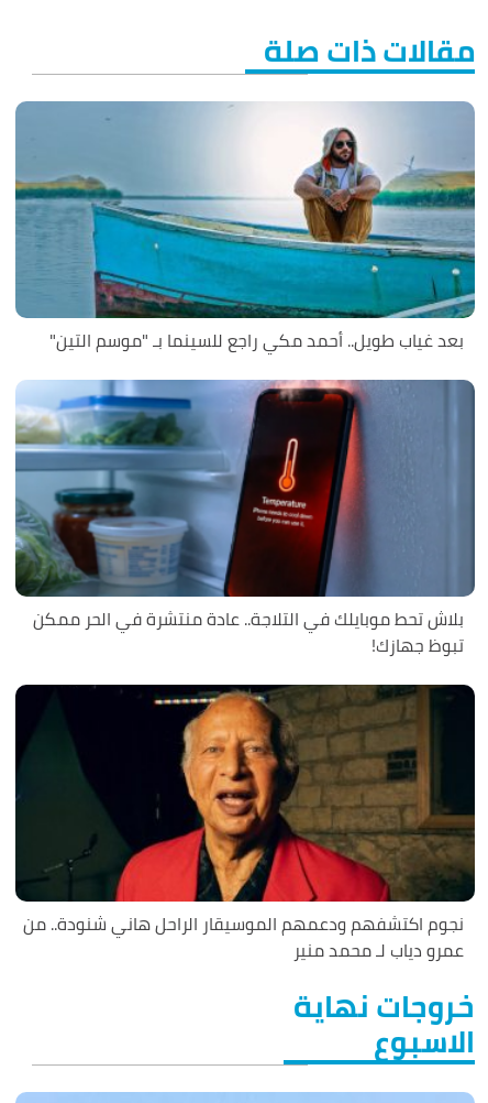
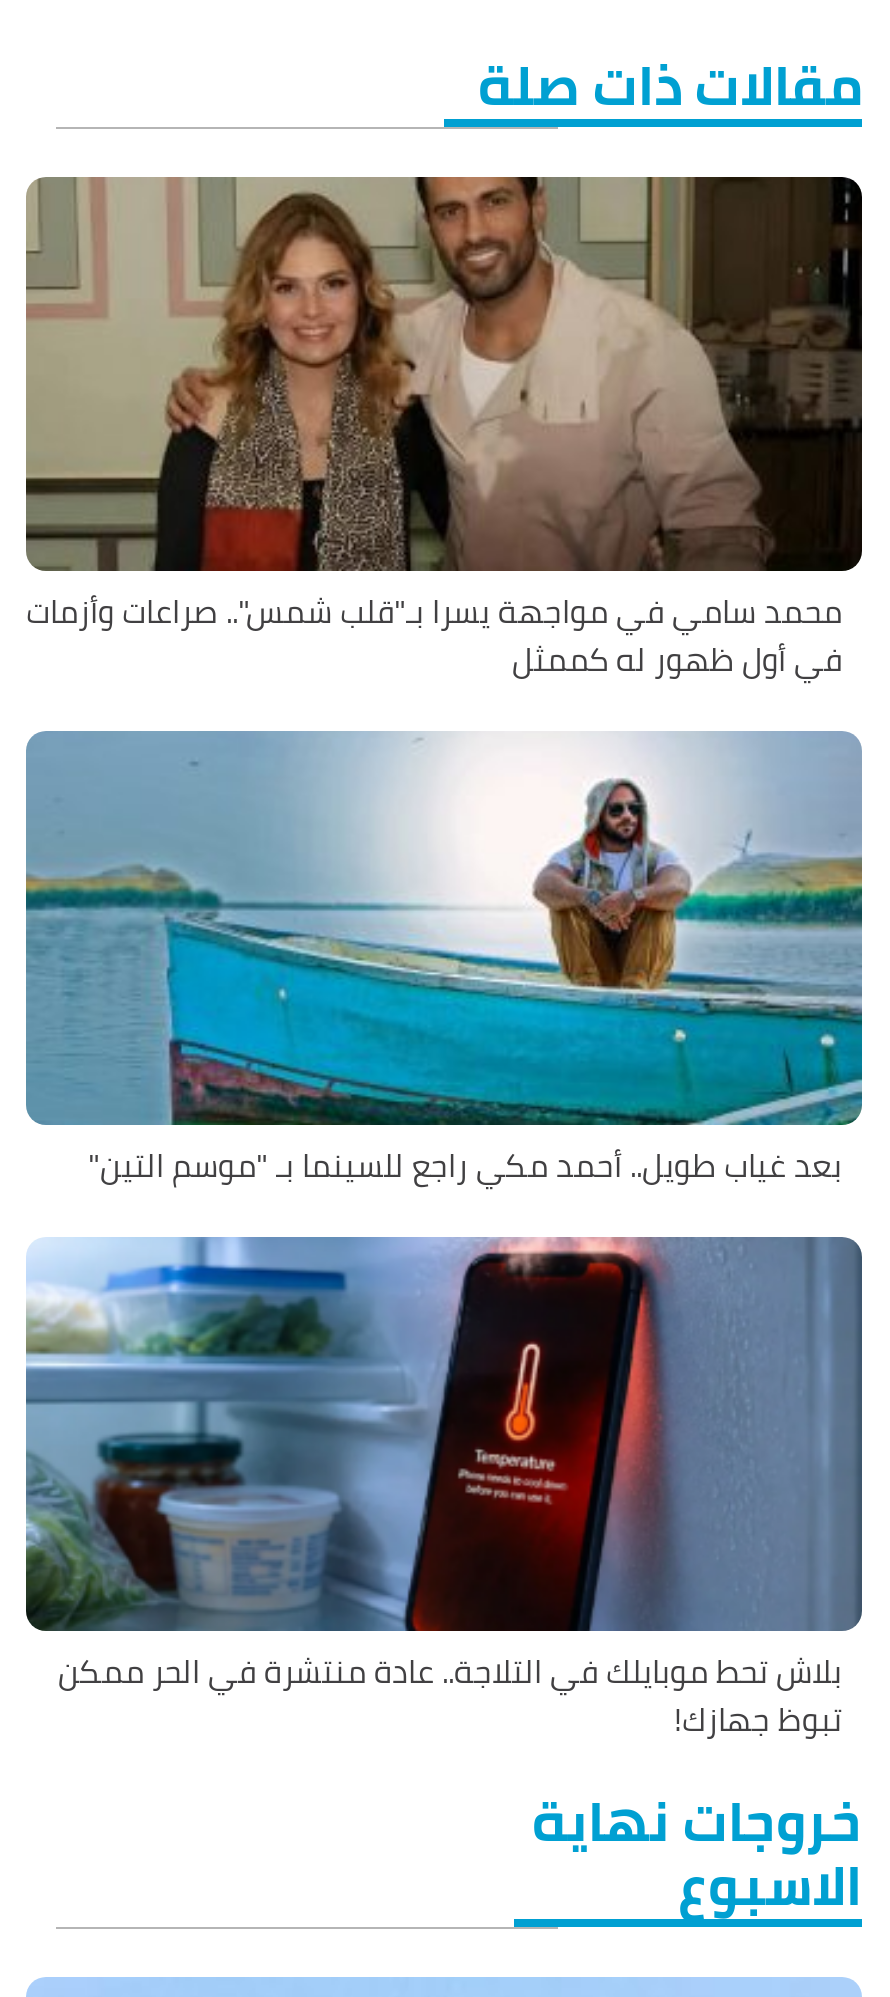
none -> [24,175,864,689] [image] | محمد سامي في مواجهة يسرا بـ"قلب شمس".. صراعات وأزمات | في أول ظهور له كممثل
moved [13,101,477,662] -> [22,731,866,1749]: [image] | بعد غياب طويل.. أحمد مكي راجع للسينما بـ "موسم التين" | بلاش تحط موبايلك في التلاجة.. عادة منتشرة في الحر ممكن | تبوظ جهازك!
[14,684,475,967] [image] | نجوم اكتشفهم ودعمهم الموسيقار الراحل هاني شنودة.. من | عمرو دياب لـ محمد منير -> none

